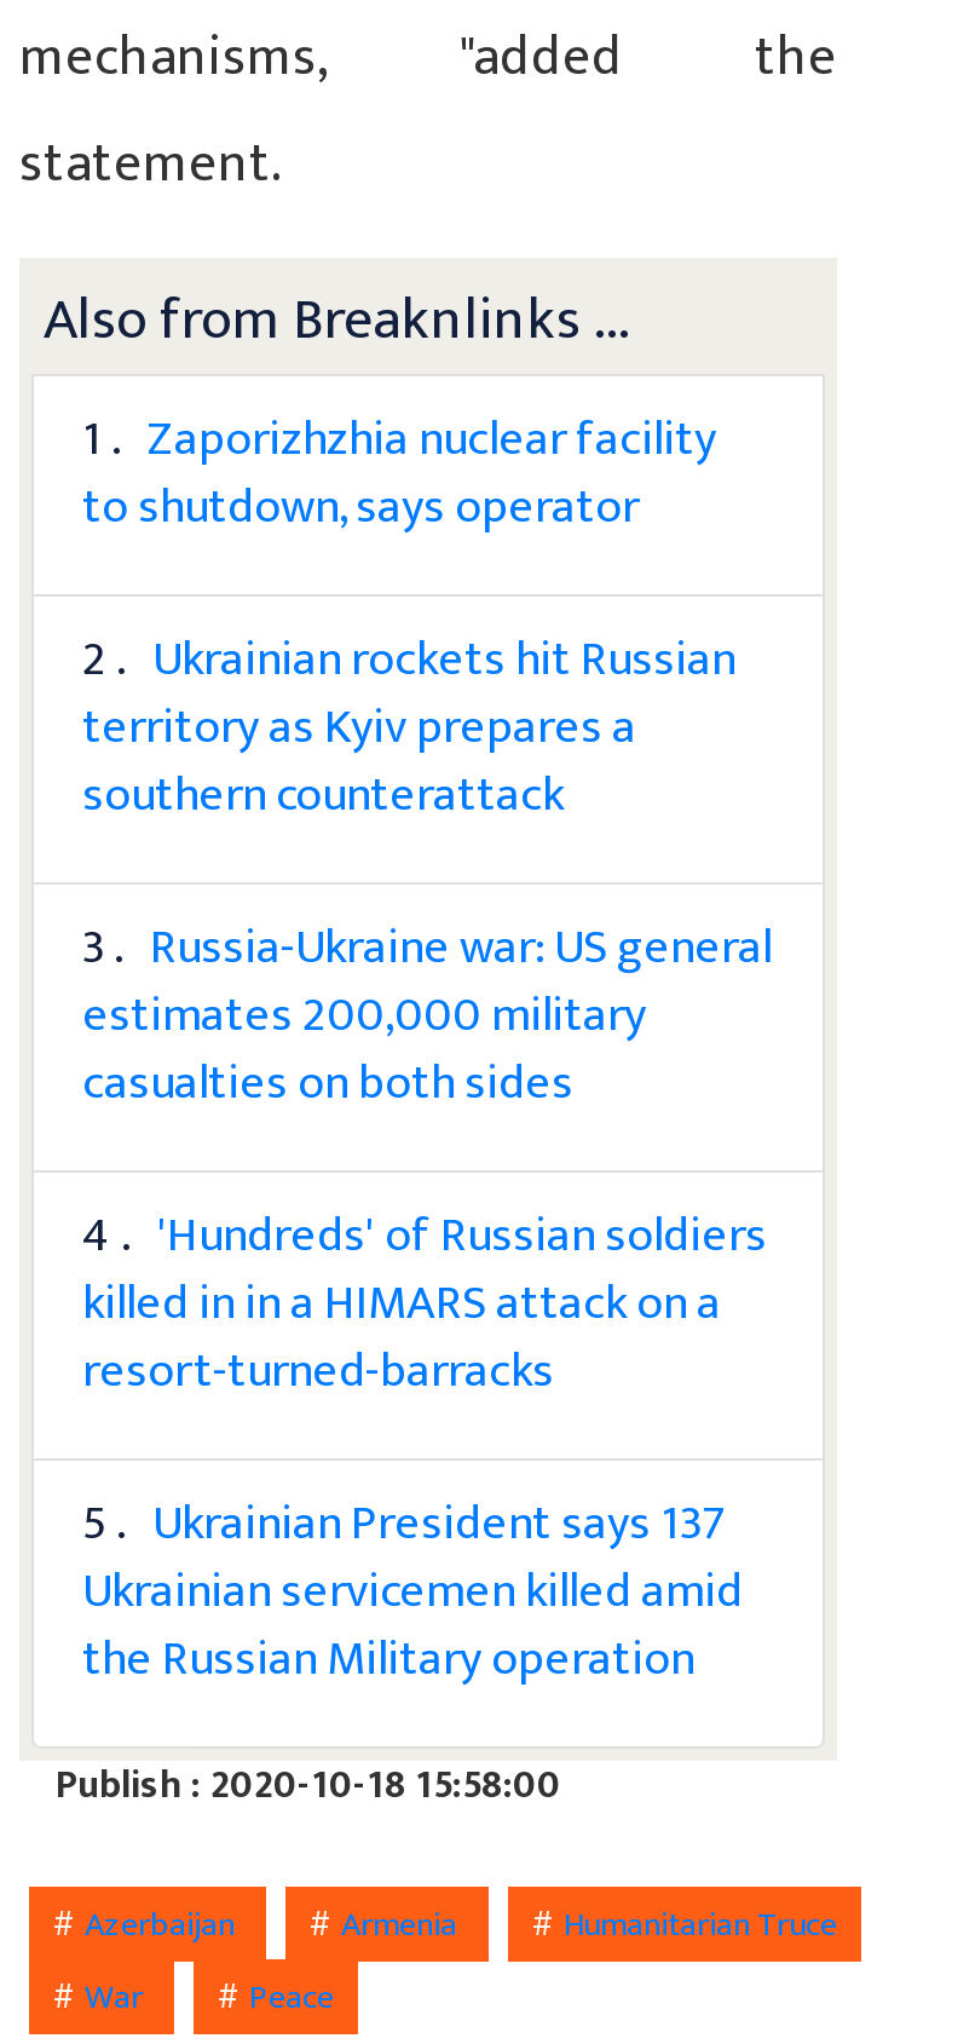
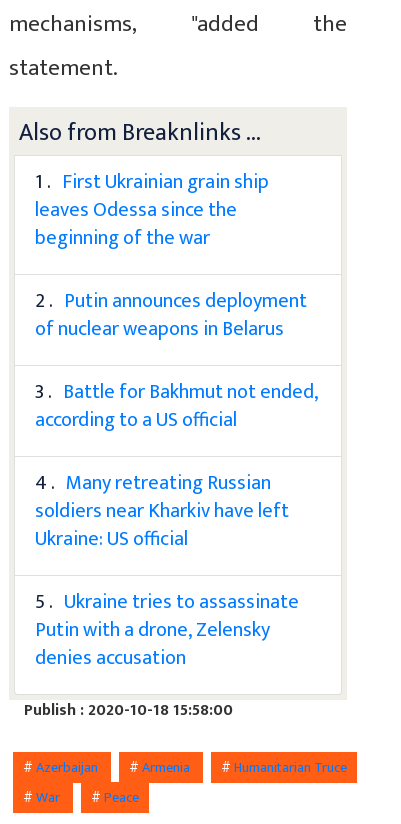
[82,397,716,547] 1 . Zaporizhzhia nuclear facility | to shutdown, says operator -> [35,165,269,255] 1 . First Ukrainian grain ship | leaves Odessa since the | beginning of the war
[82,617,735,835] 2 . Ukrainian rockets hit Russian | territory as Kyiv prepares a | southern counterattack -> [35,284,307,346] 2 . Putin announces deployment | of nuclear weapons in Belarus
[82,905,772,1123] 3 . Russia-Ukraine war: US general | estimates 200,000 military | casualties on both sides -> [35,375,317,437] 3 . Battle for Bakhmut not ended, | according to a US official
[82,1193,767,1411] 4 . 'Hundreds' of Russian soldiers | killed in in a HIMARS attack on a | resort-turned-barracks -> [35,466,289,556] 4 . Many retreating Russian | soldiers near Kharkiv have left | Ukraine: US official
[82,1482,743,1699] 5 . Ukrainian President says 137 | Ukrainian servicemen killed amid | the Russian Military operation -> [35,585,299,675] 5 . Ukraine tries to assassinate | Putin with a drone, Zelensky | denies accusation

